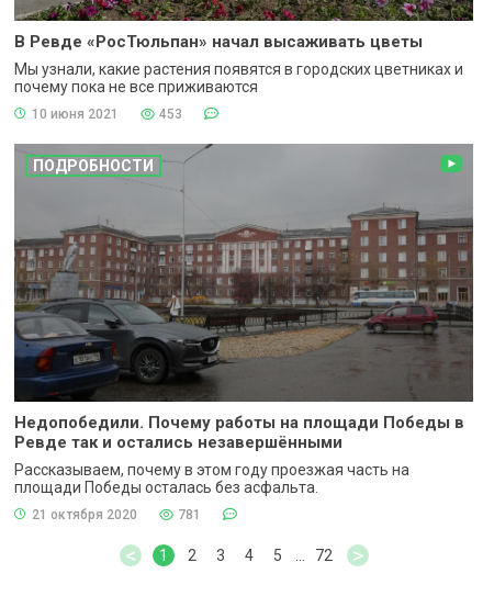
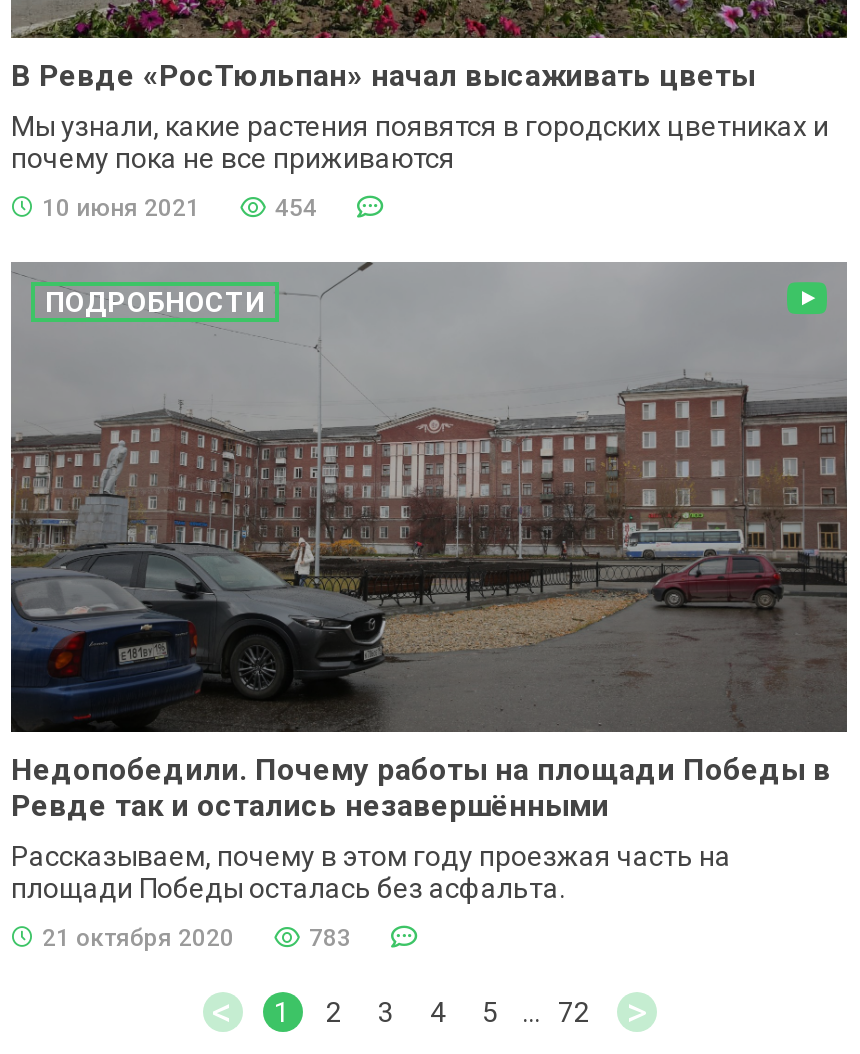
[159,107,182,122] 453 -> [275,194,317,222] 454
[178,507,201,523] 781 -> [309,924,351,952] 783

